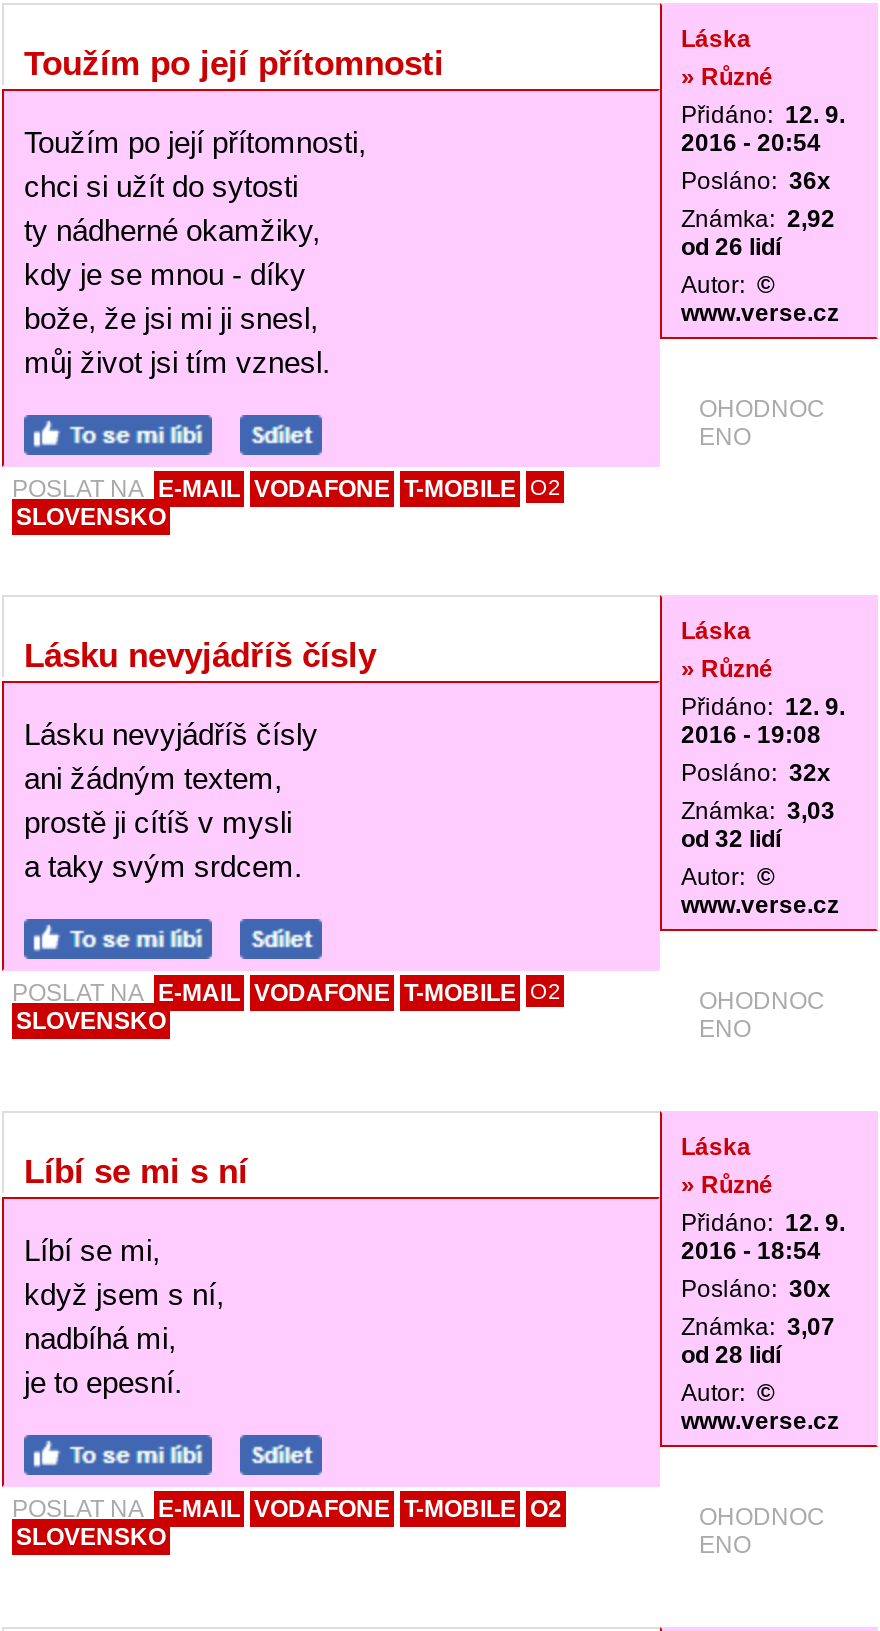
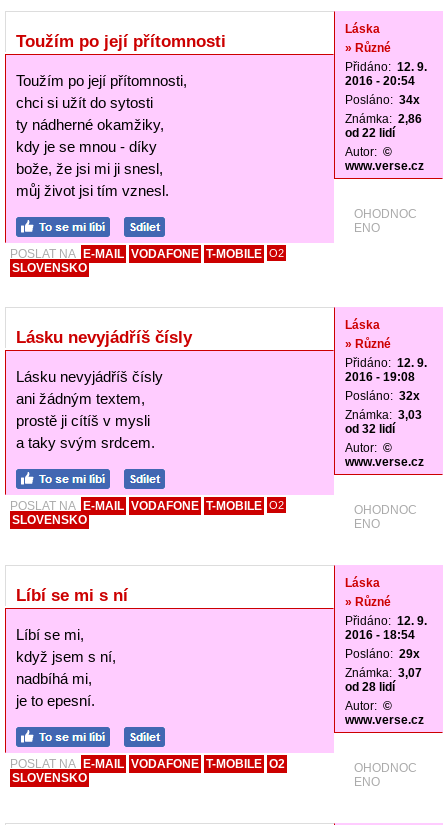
[681,167,831,195] Posláno: 36x -> [344,93,419,107] Posláno: 34x
[681,205,835,233] Známka: 2,92 -> [344,112,421,126] Známka: 2,86
[681,233,781,261] od 26 lidí -> [344,126,394,140] od 22 lidí
[681,1275,831,1303] Posláno: 30x -> [344,647,419,661] Posláno: 29x

